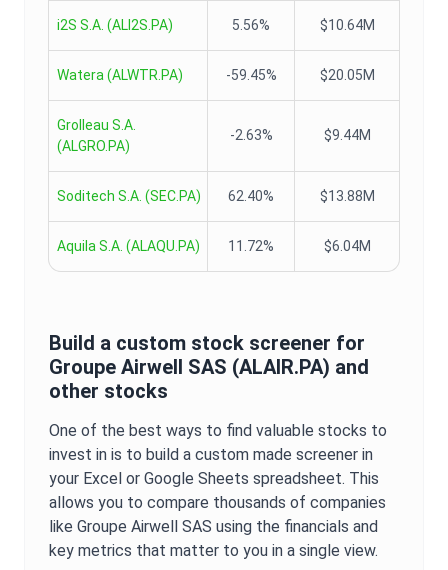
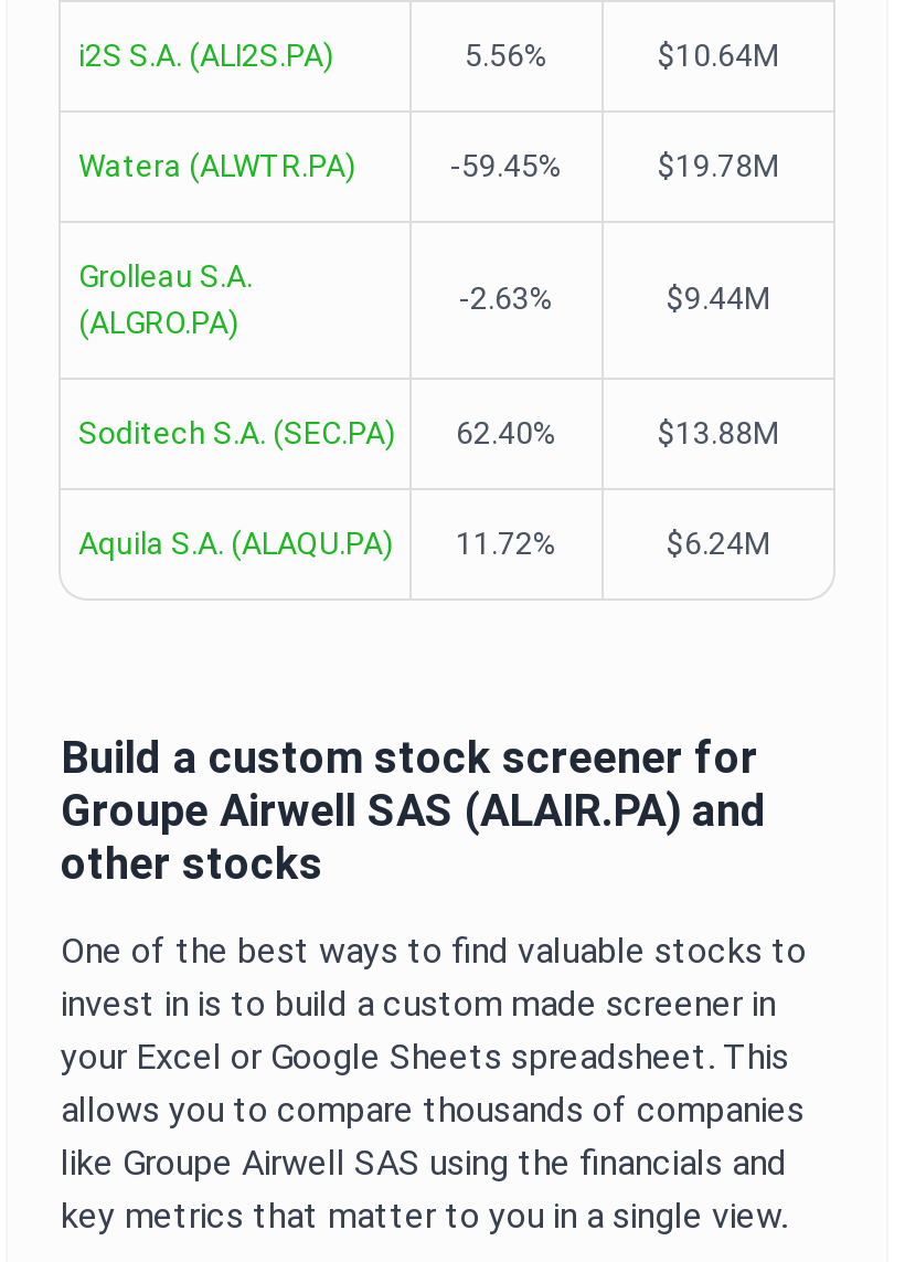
[319,67,374,83] $20.05M -> [658,148,779,183] $19.78M
[323,238,370,254] $6.04M -> [667,526,770,561] $6.24M

